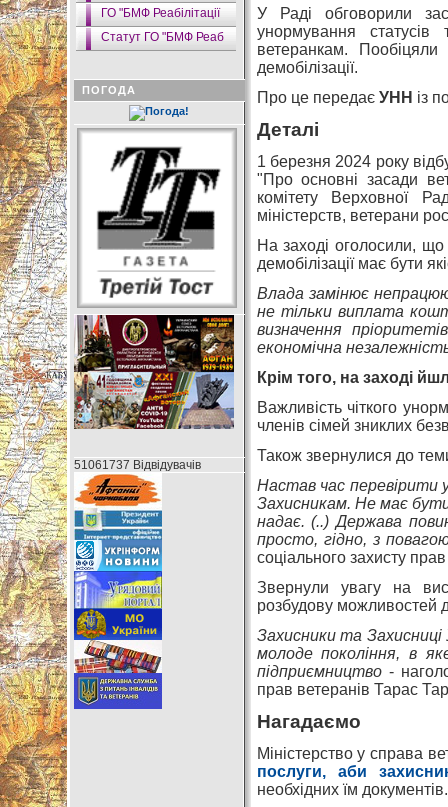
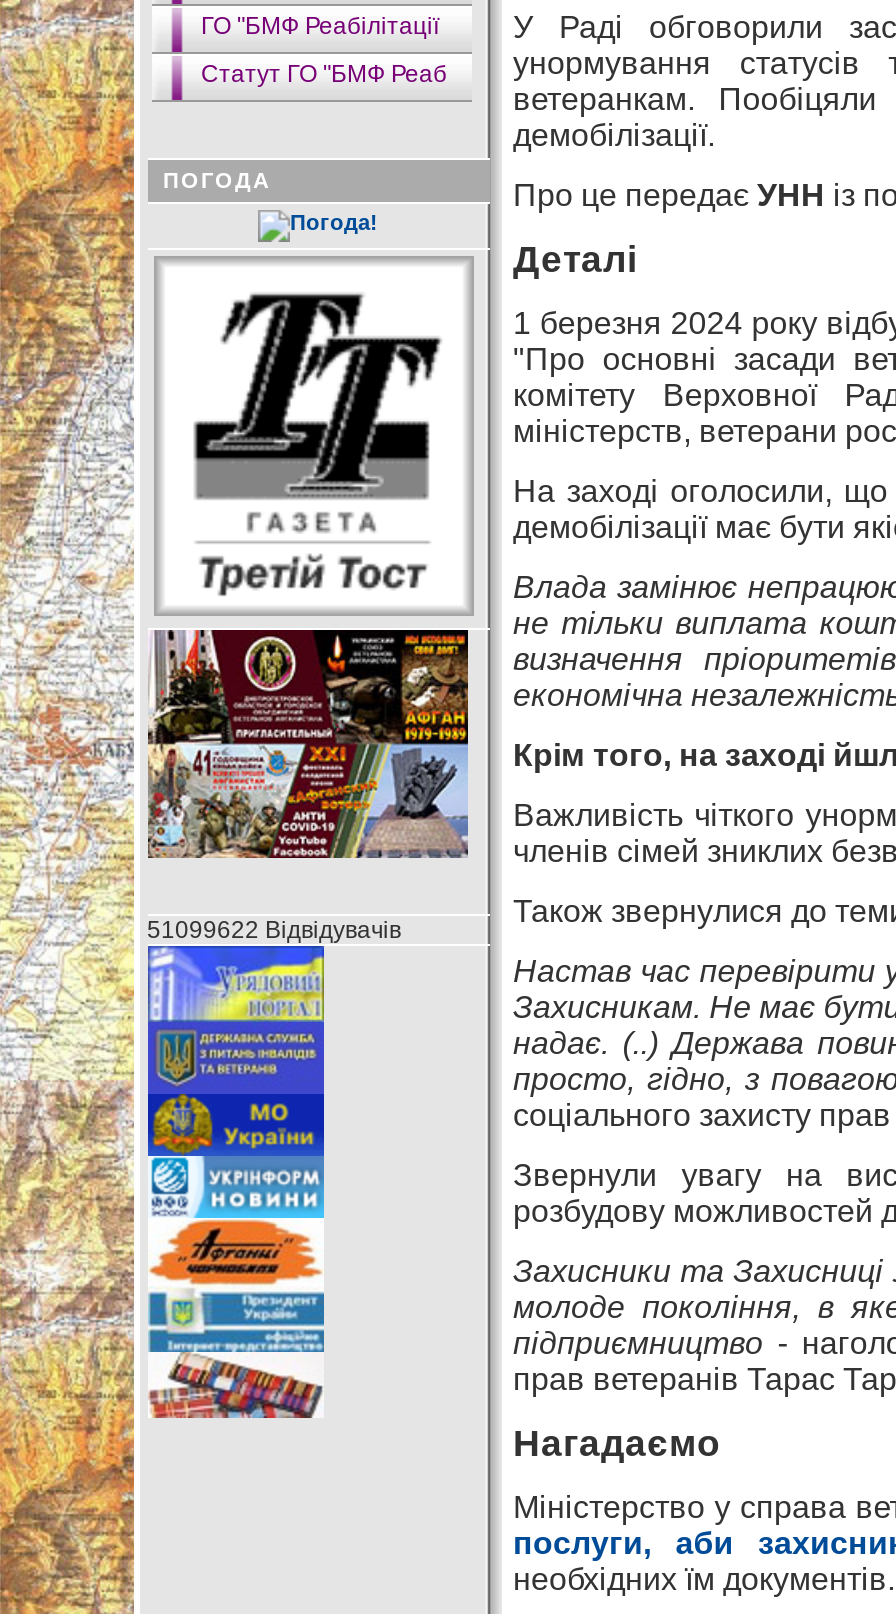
[73,458,200,472] 51061737 Відвідувачів -> [147,916,401,944] 51099622 Відвідувачів
[73,480,163,710] [image] -> [146,960,326,1420] [image]

